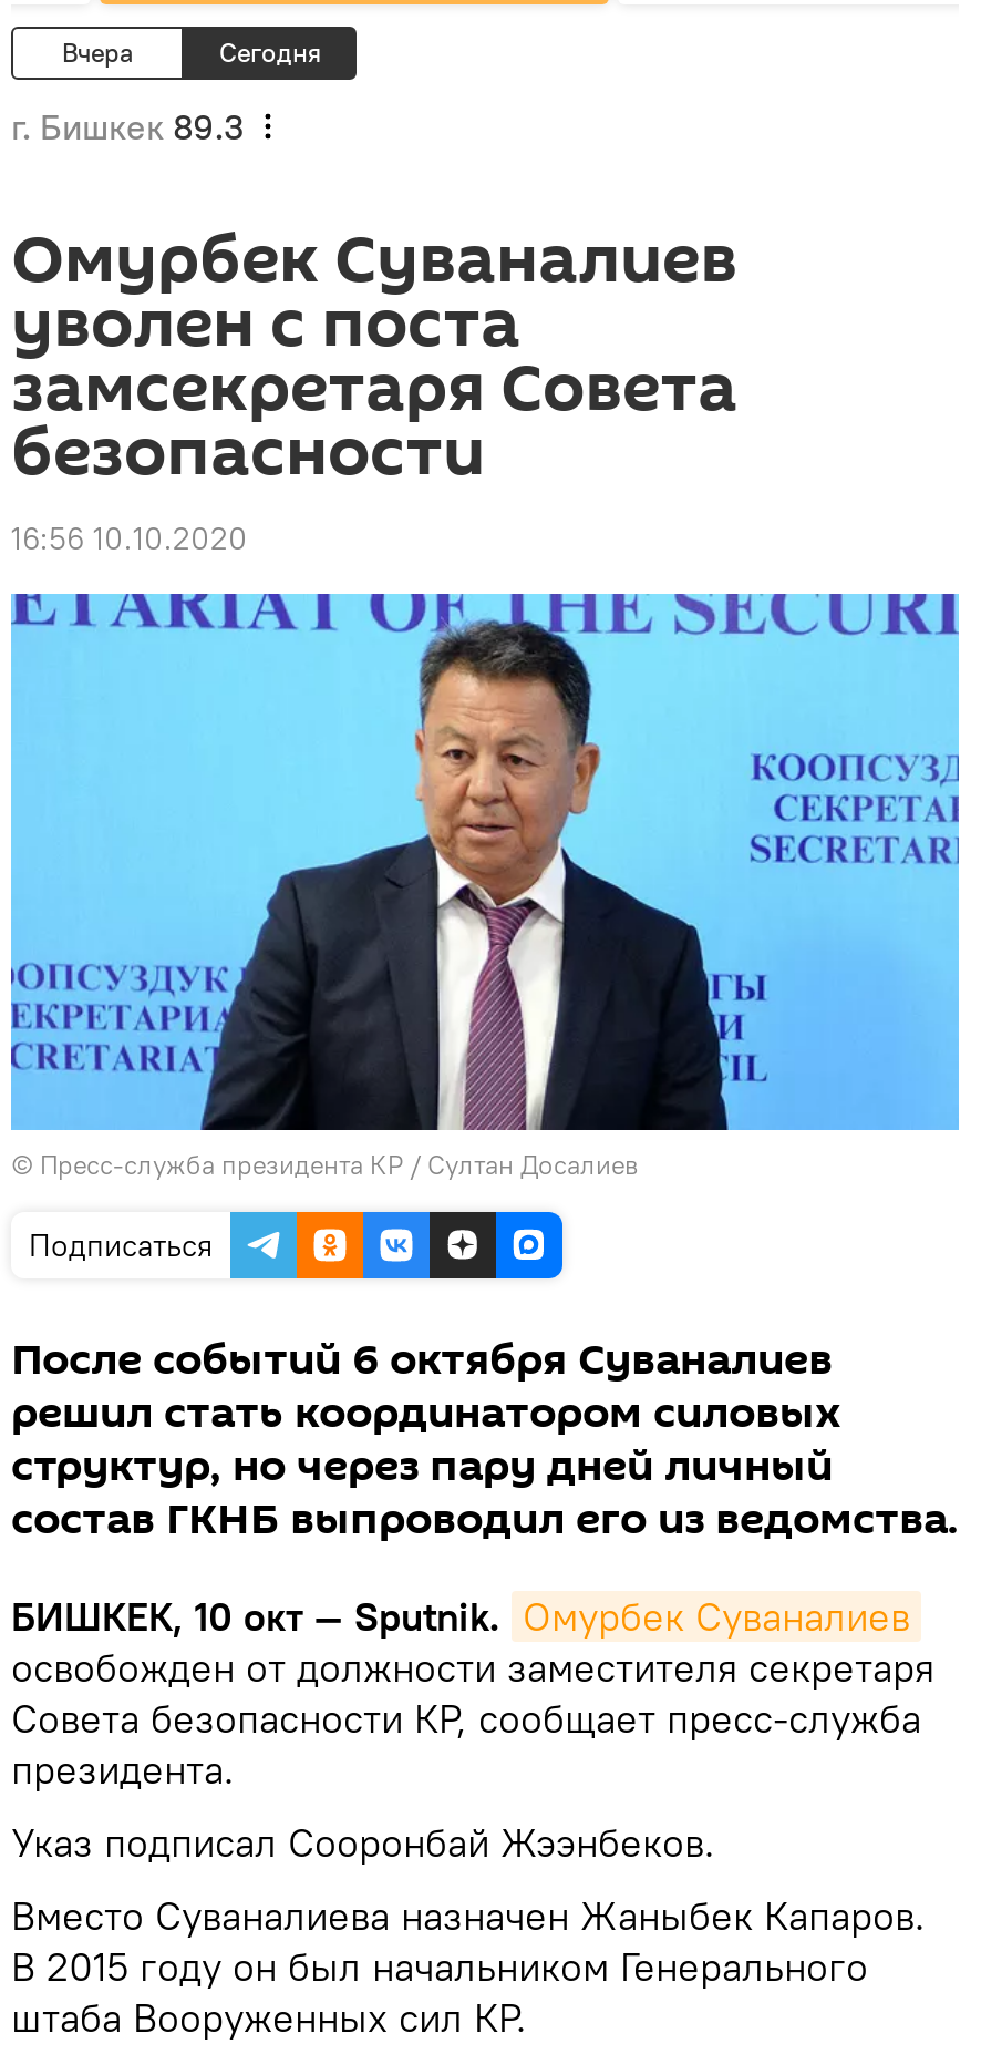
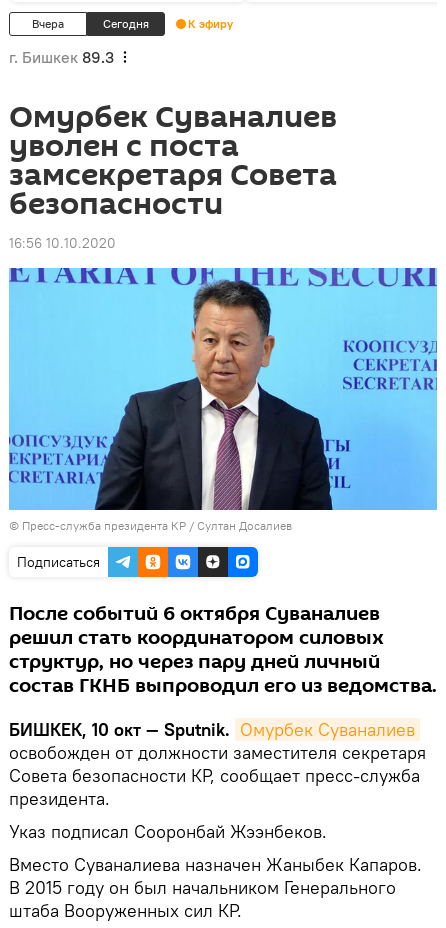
none -> [188,16,233,31] К эфиру

